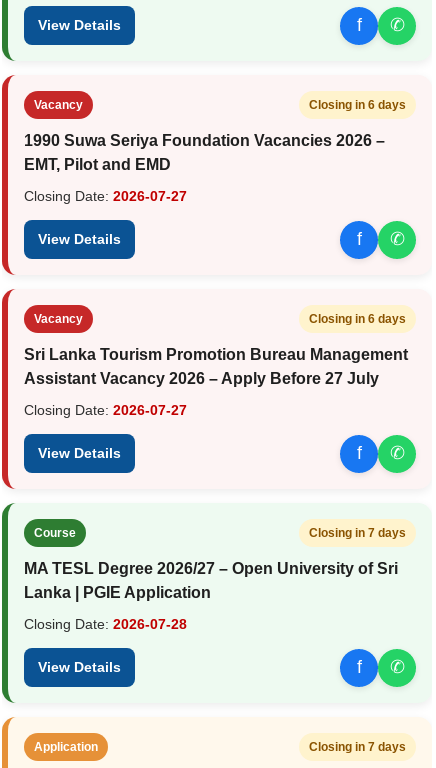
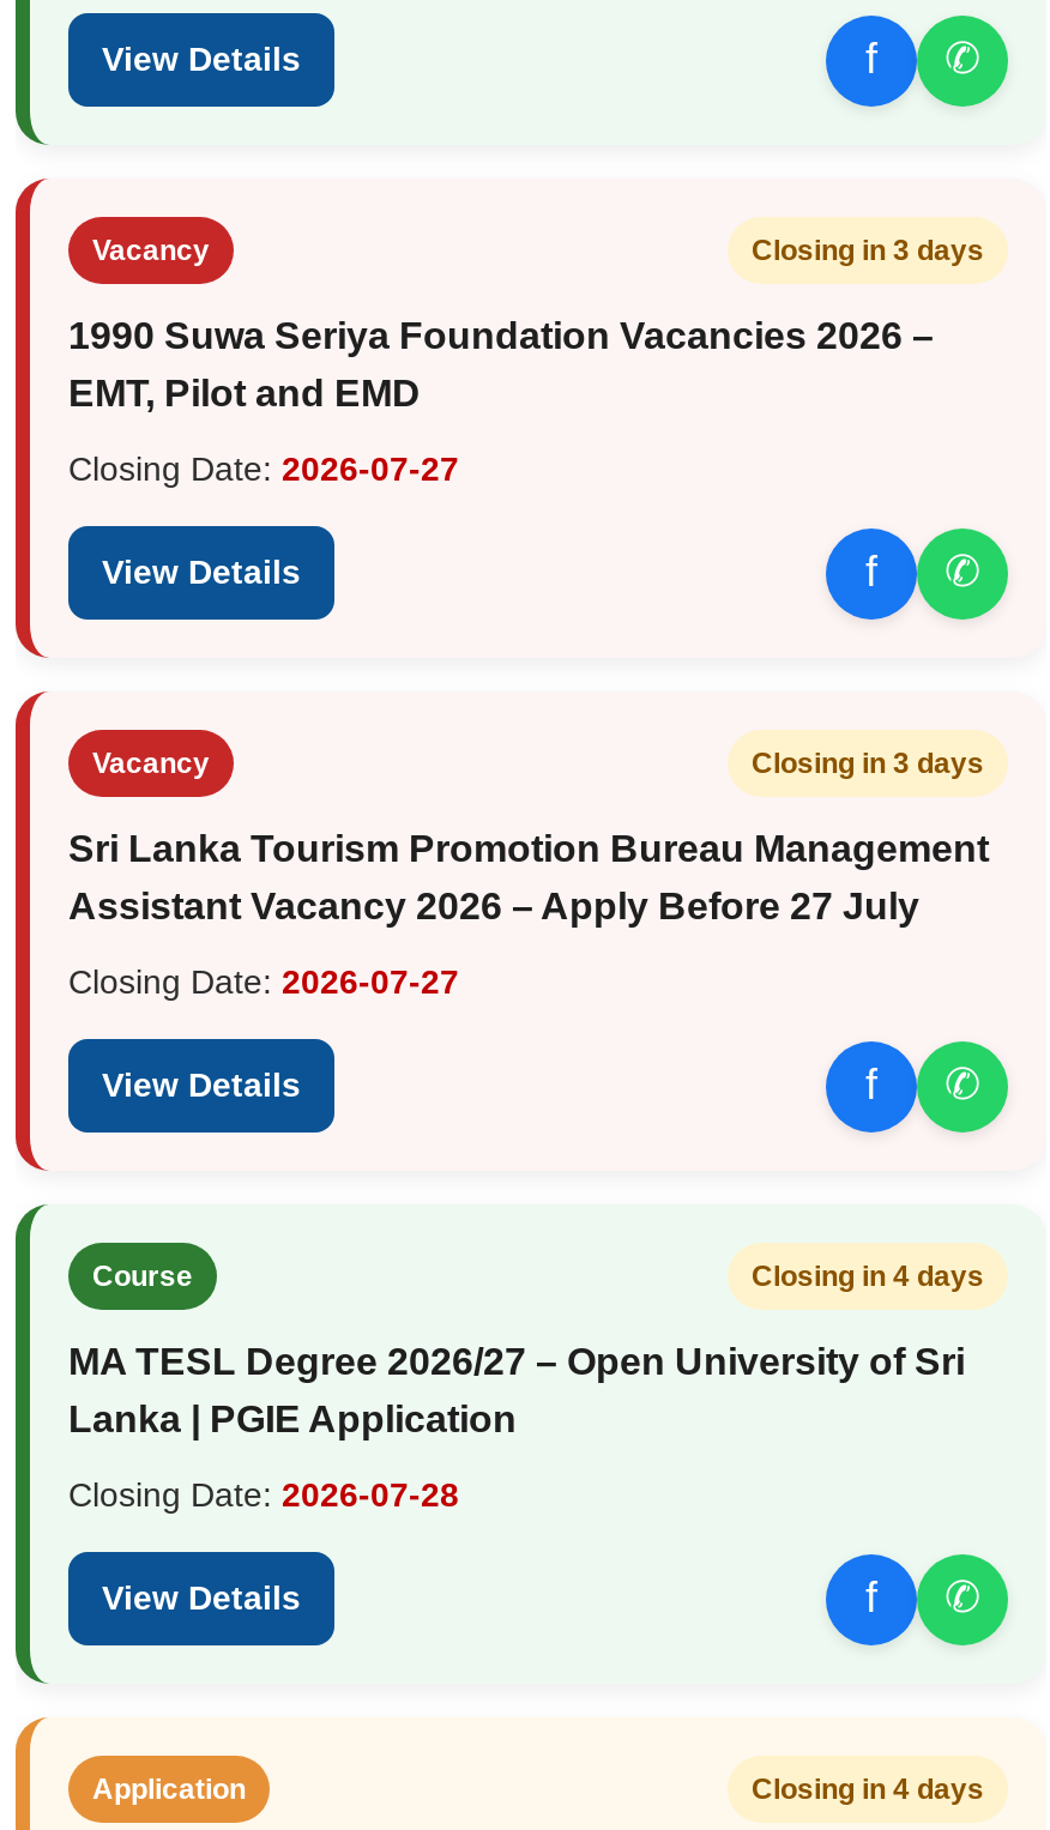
[309,98,406,112] Closing in 6 days -> [752,234,984,268] Closing in 3 days
[309,312,406,326] Closing in 6 days -> [752,747,984,781] Closing in 3 days
[309,526,406,540] Closing in 7 days -> [752,1260,984,1294] Closing in 4 days
[309,740,406,754] Closing in 7 days -> [752,1773,984,1807] Closing in 4 days

